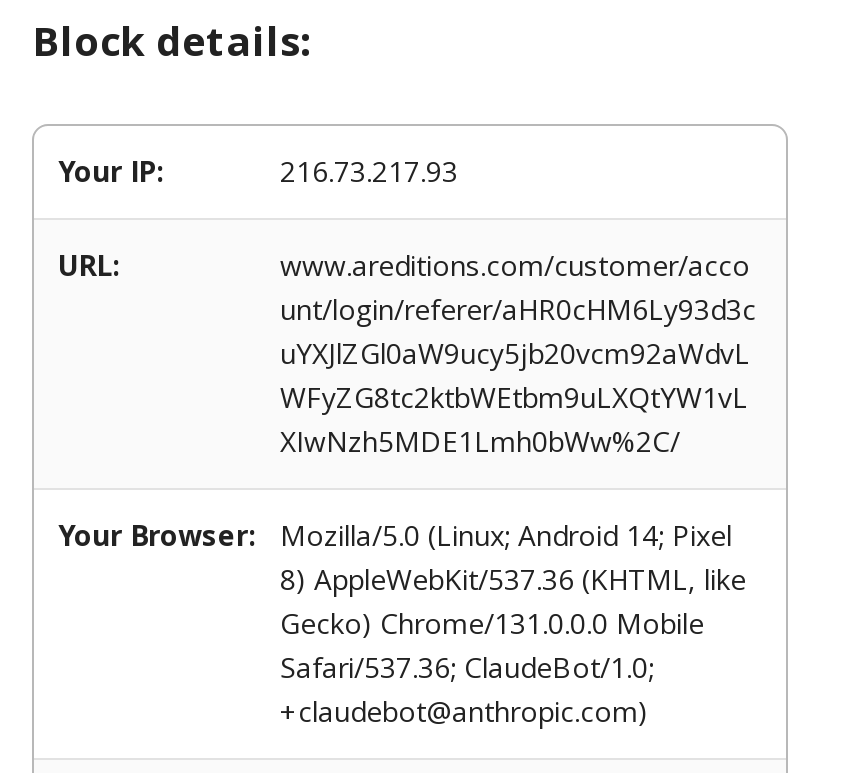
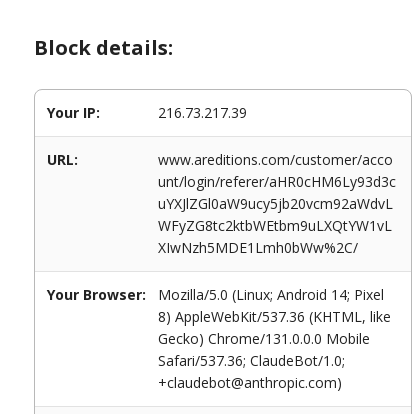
[280,152,458,190] 216.73.217.93 -> [158,103,247,122] 216.73.217.39

